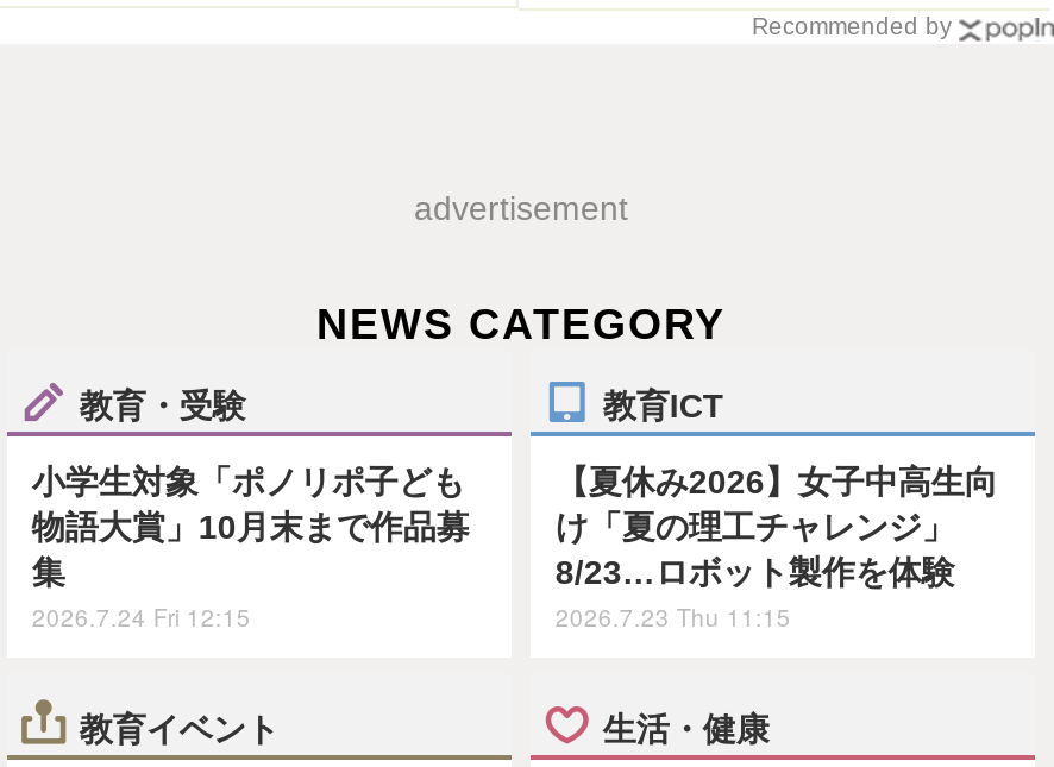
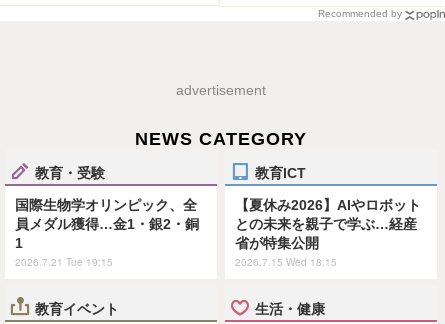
[32,463,470,634] 小学生対象「ポノリポ子ども | 物語大賞」10月末まで作品募 | 集 | 2026.7.24 Fri 12:15 -> [15,197,199,269] 国際生物学オリンピック、全 | 員メダル獲得…金1・銀2・銅 | 1 | 2026.7.21 Tue 19:15
[555,463,998,634] 【夏休み2026】女子中高生向 | け「夏の理工チャレンジ」 | 8/23…ロボット製作を体験 | 2026.7.23 Thu 11:15 -> [235,197,421,269] 【夏休み2026】AIやロボット | との未来を親子で学ぶ…経産 | 省が特集公開 | 2026.7.15 Wed 18:15

